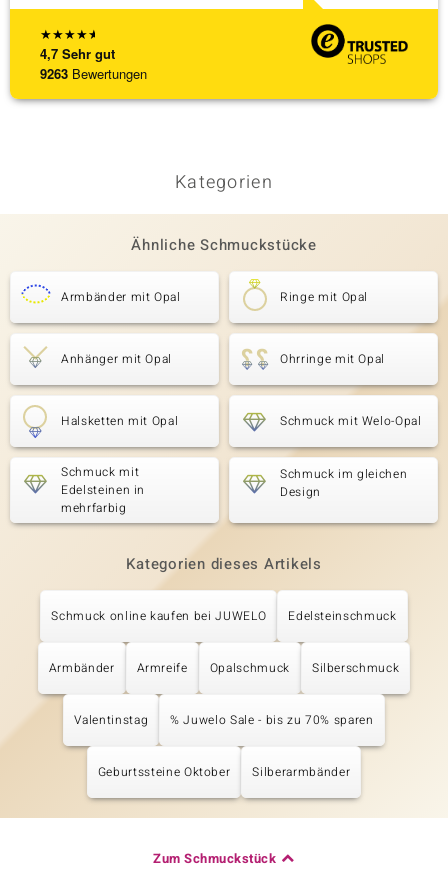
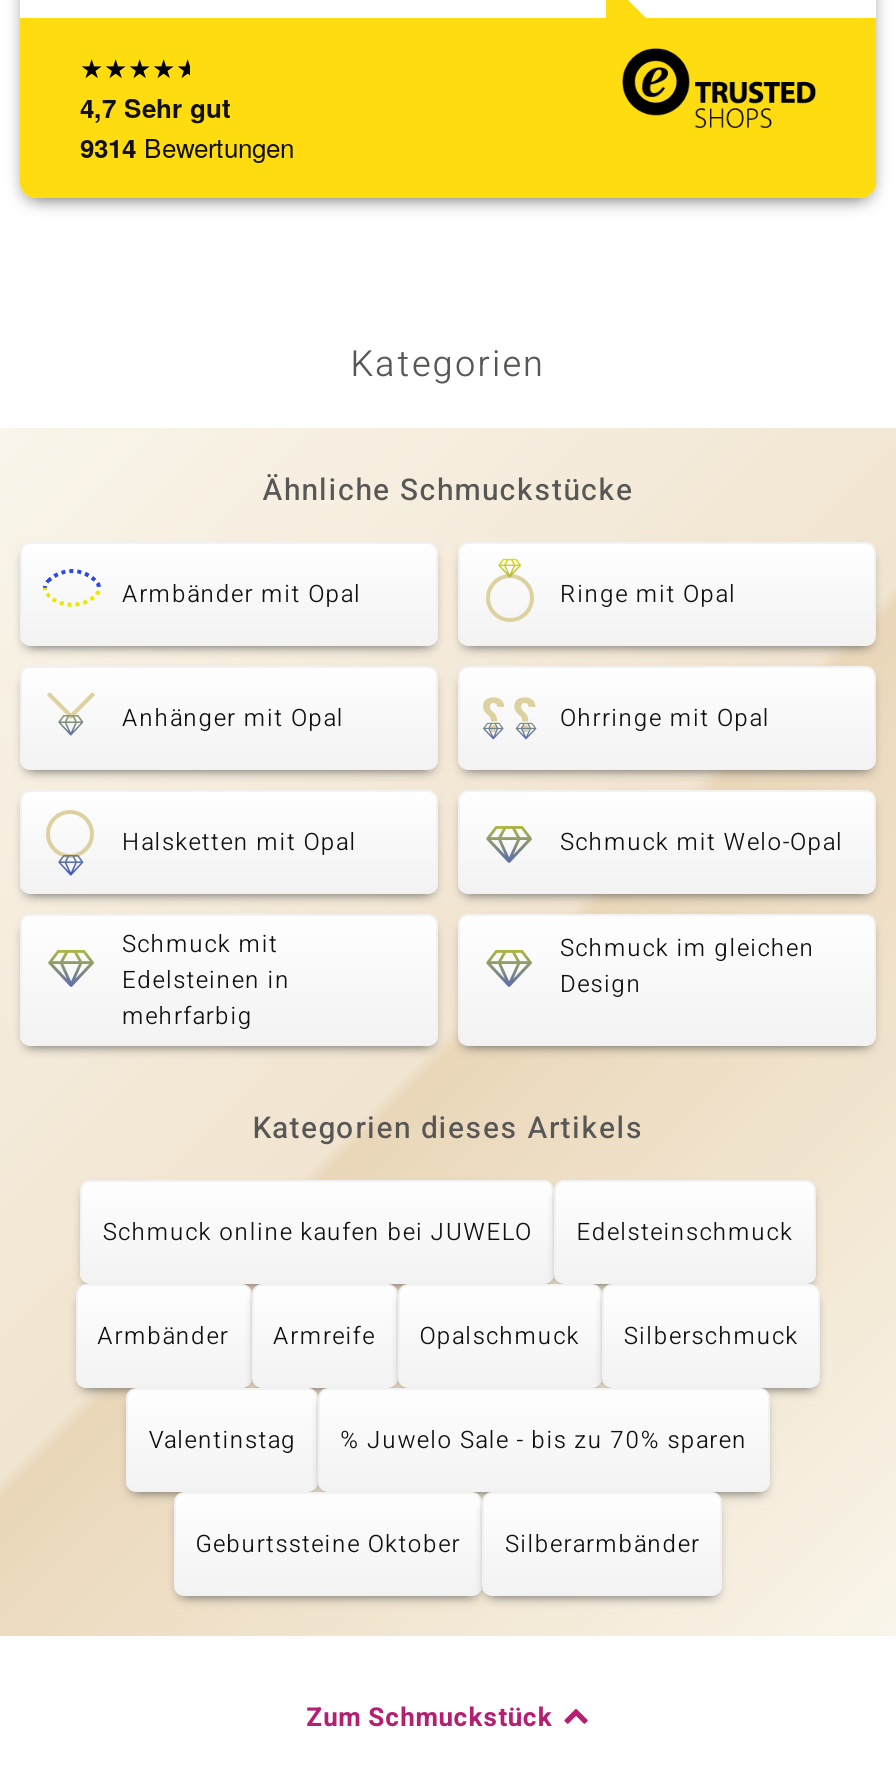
[40,64,147,83] 9263 Bewertungen -> [80,128,294,166] 9314 Bewertungen

